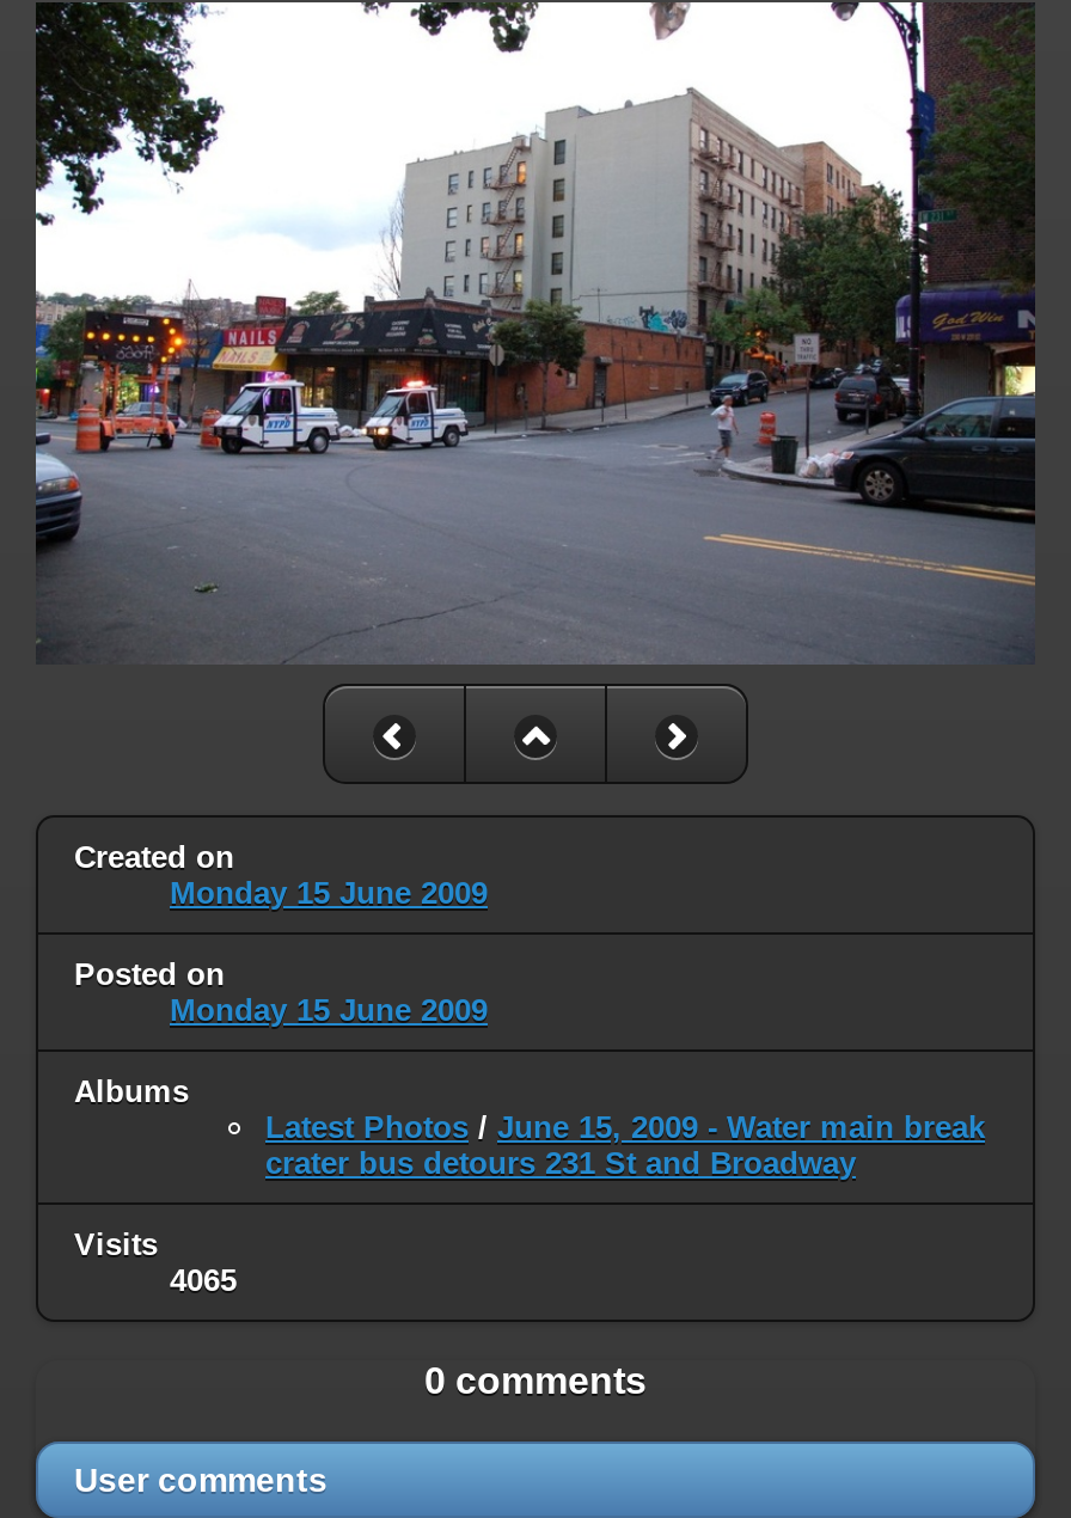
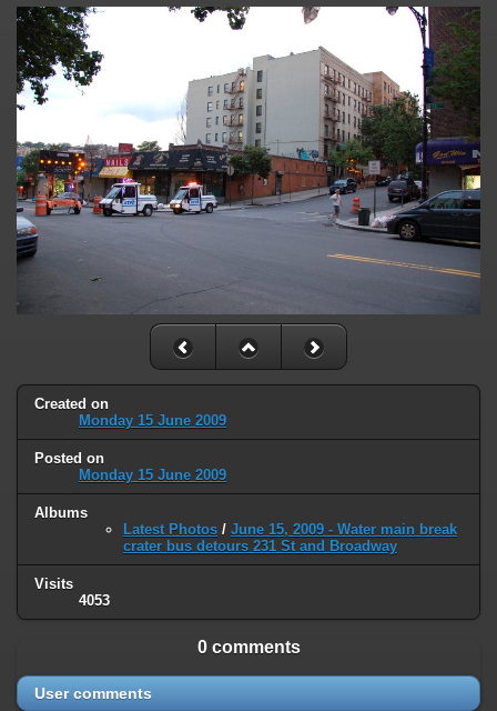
[170,1261,237,1297] 4065 -> [79,592,110,608] 4053

